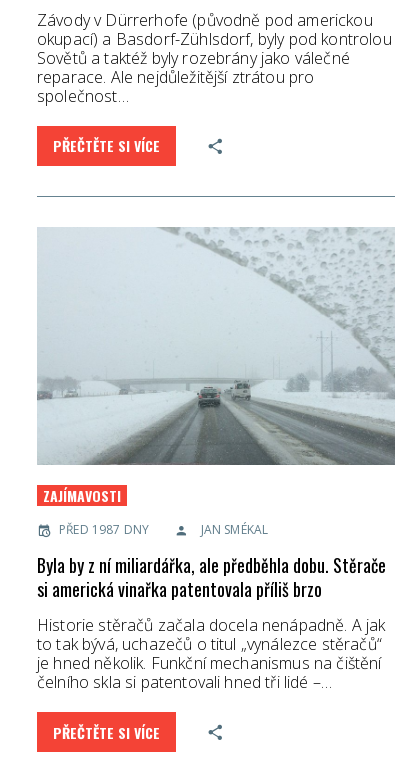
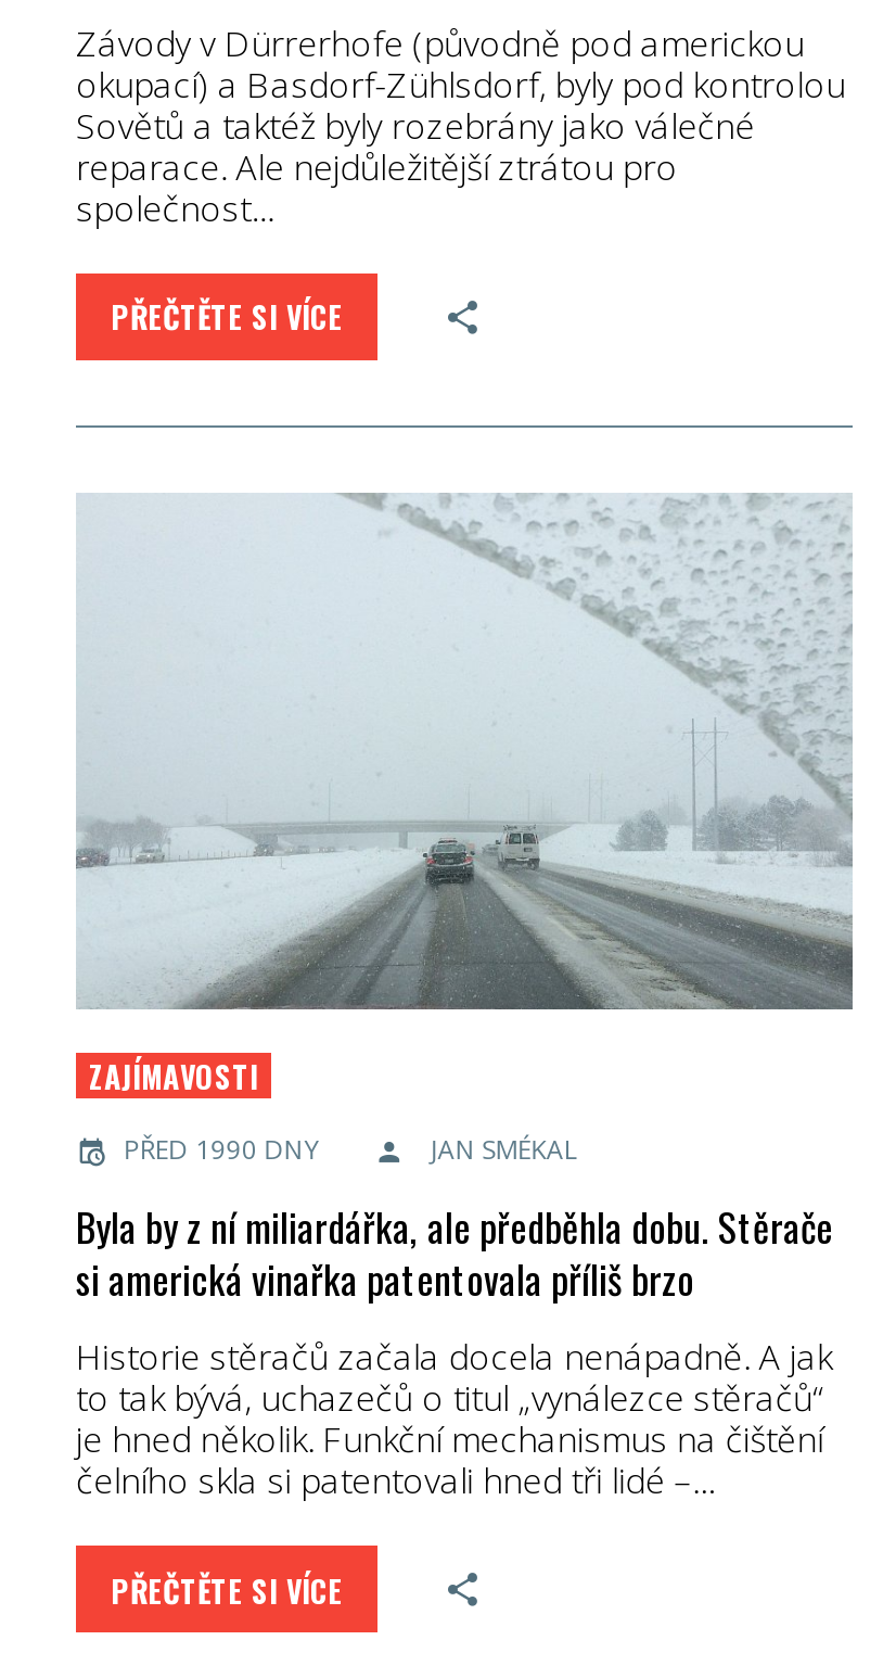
[59,521,149,538] PŘED 1987 DNY -> [124,1131,320,1168] PŘED 1990 DNY

